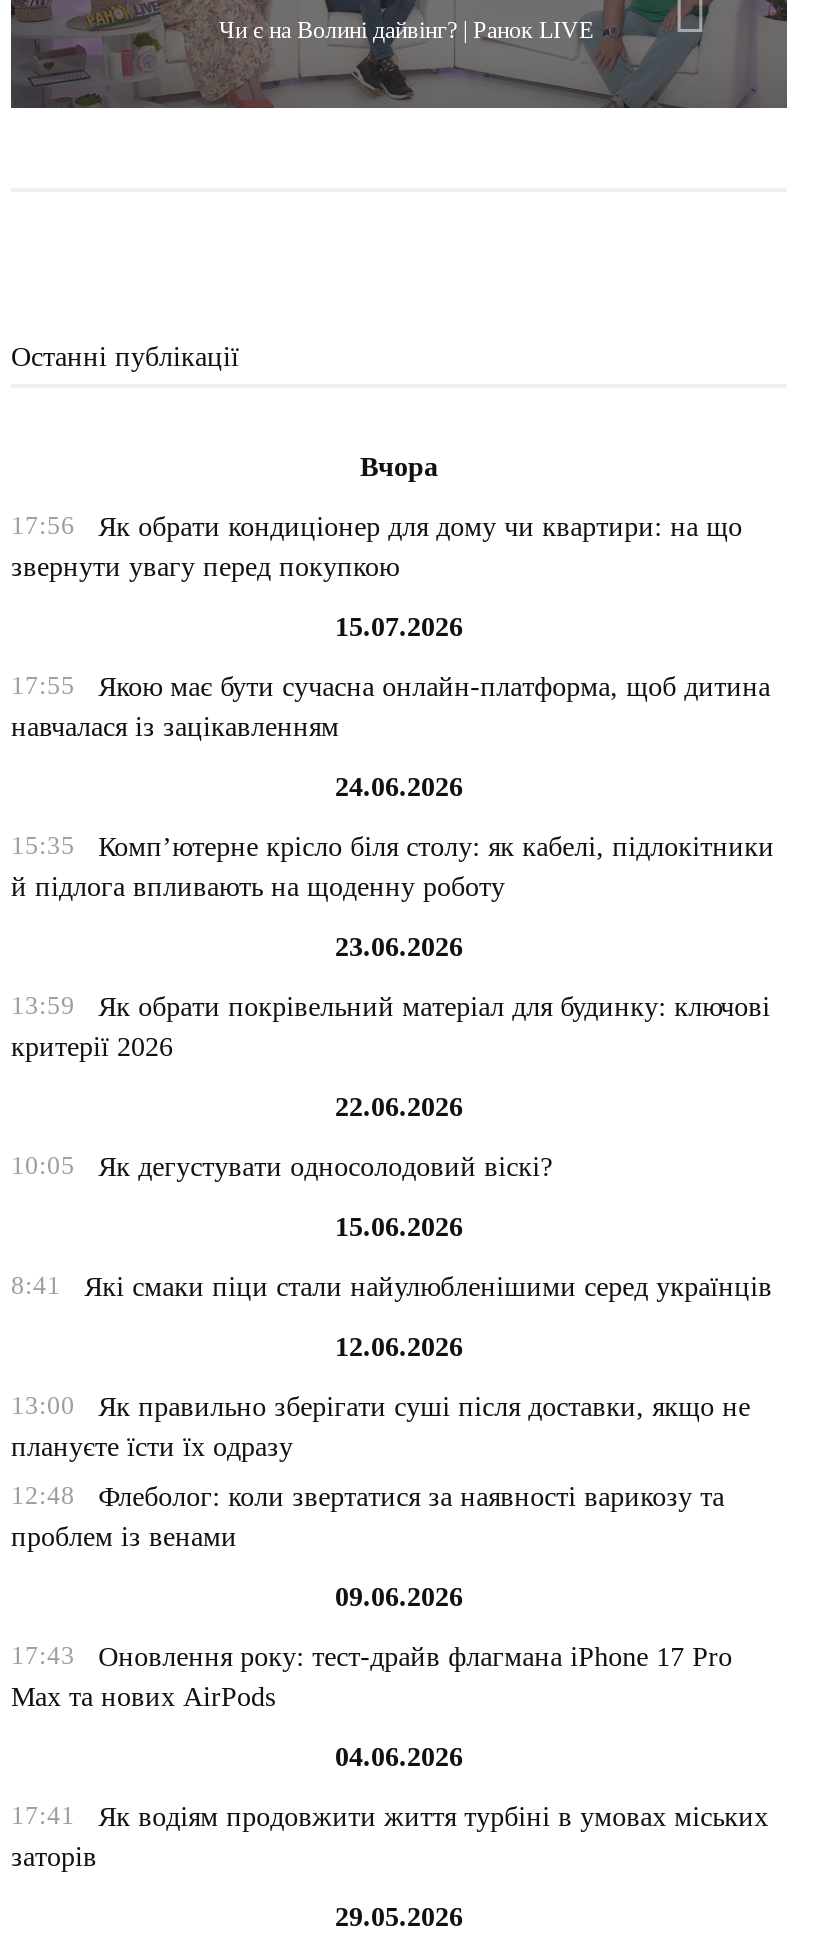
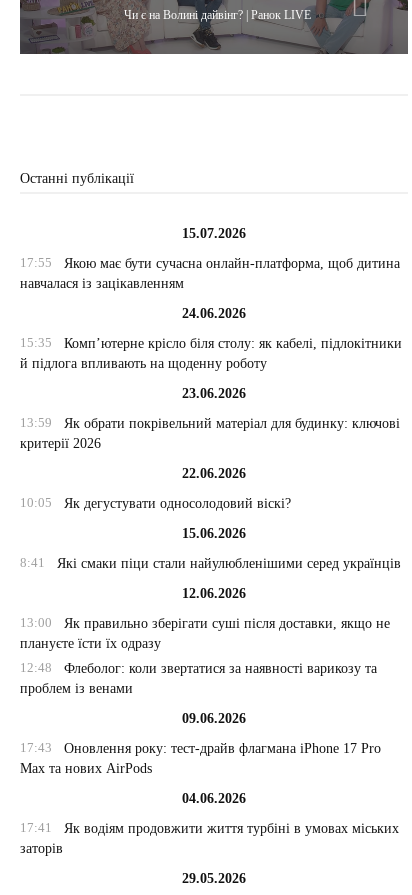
[11,452,742,582] Вчора | 17:56 | Як обрати кондиціонер для дому чи квартири: на що | звернути увагу перед покупкою -> none

